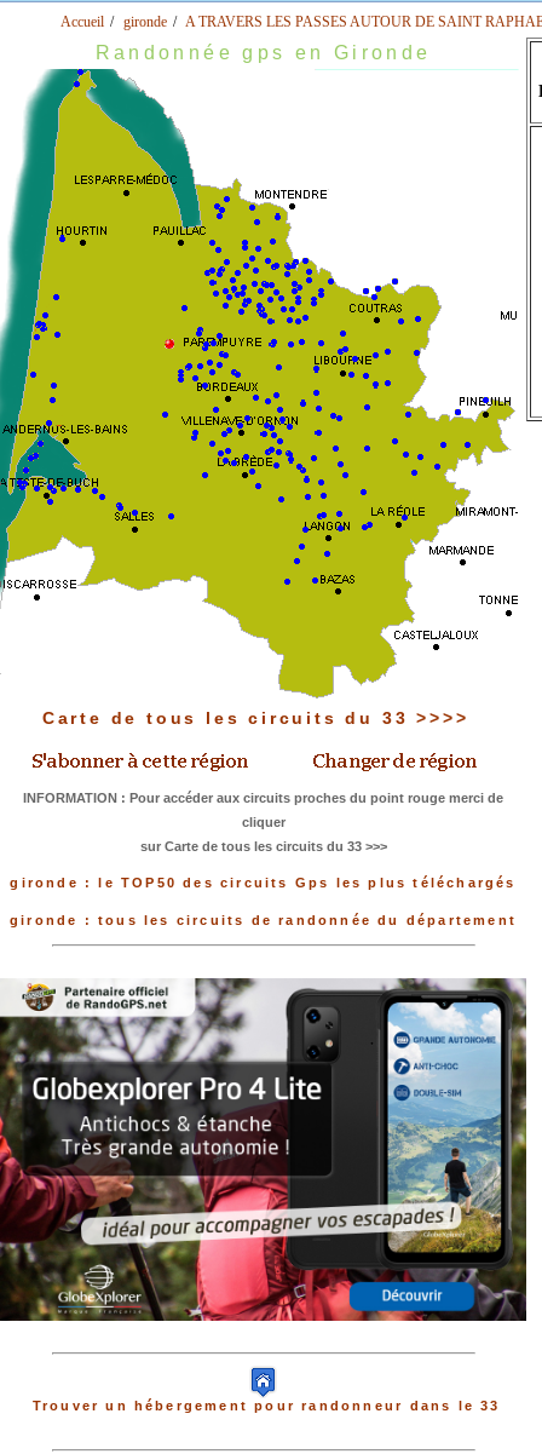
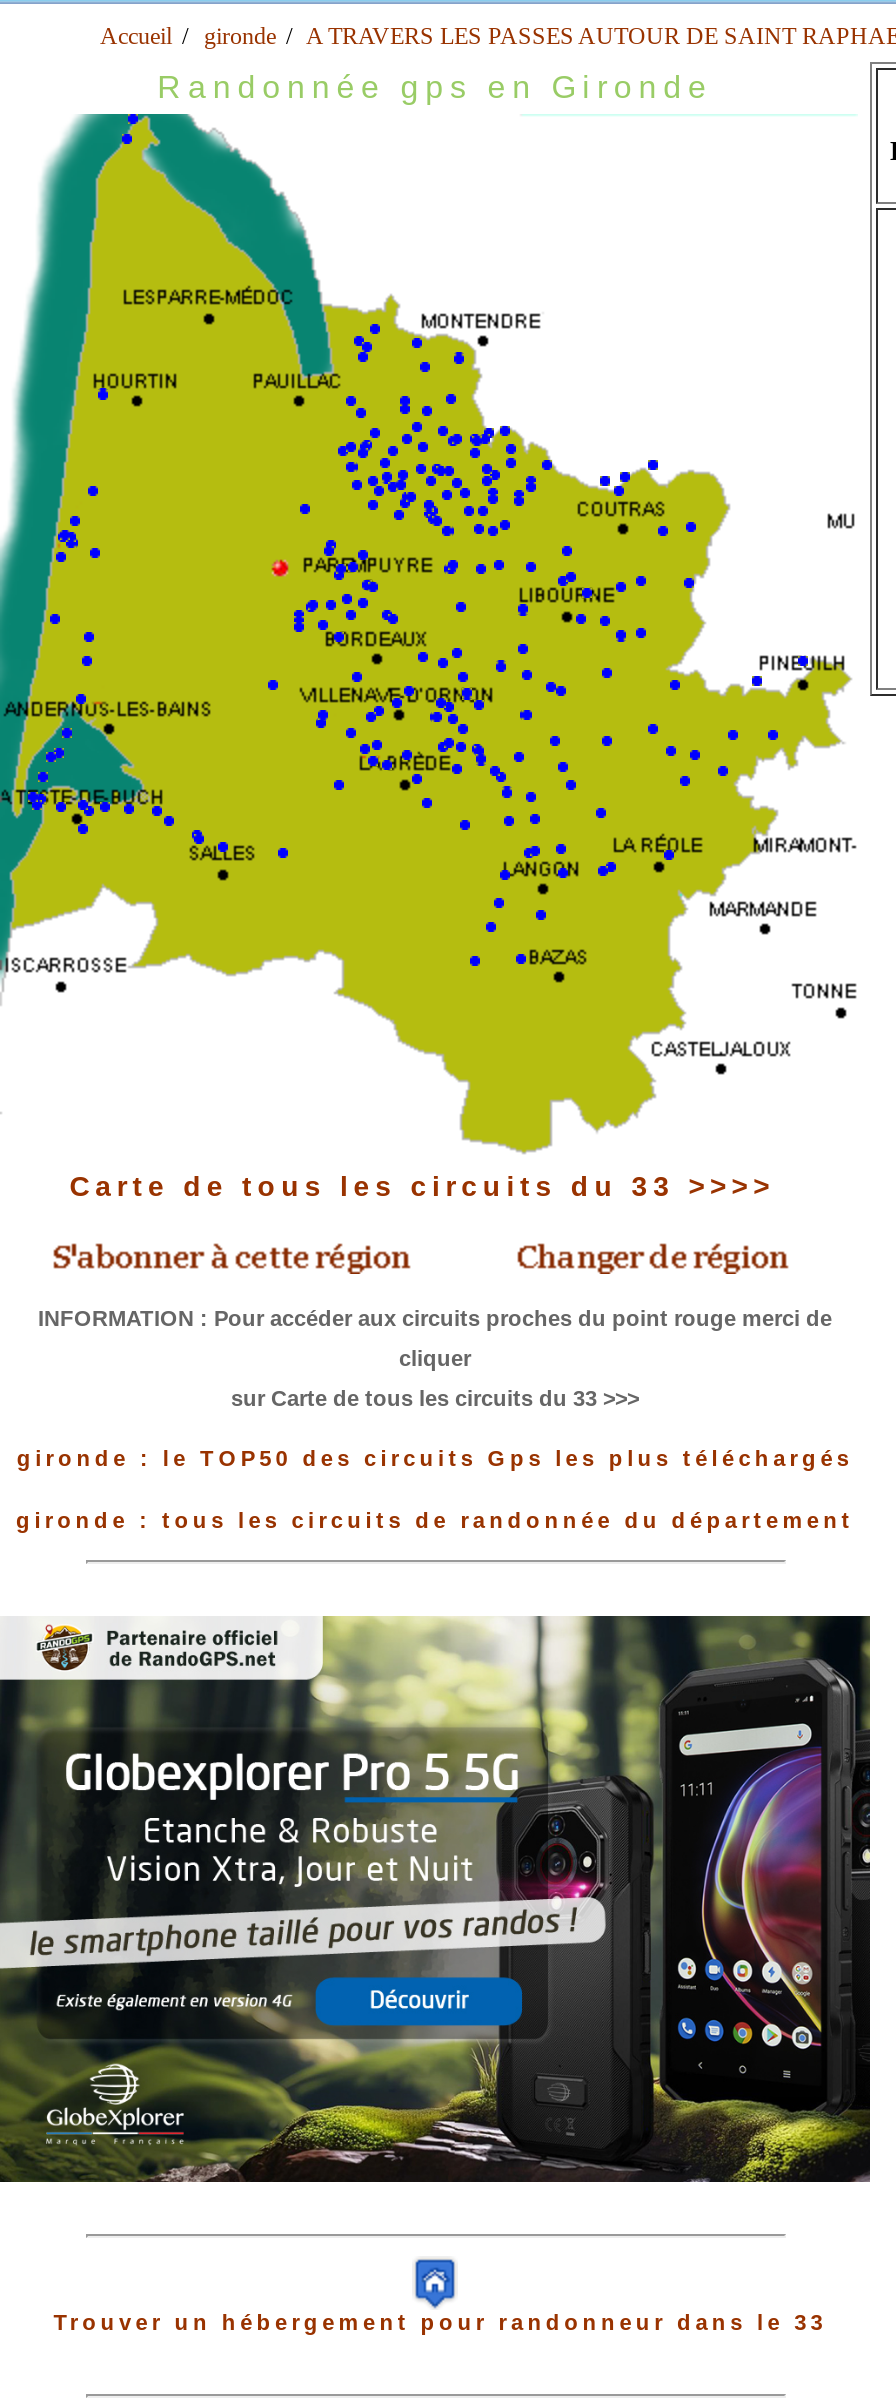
[4,977,527,1322] [image] -> [6,1614,872,2184] [image]

